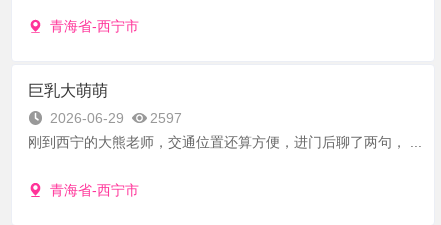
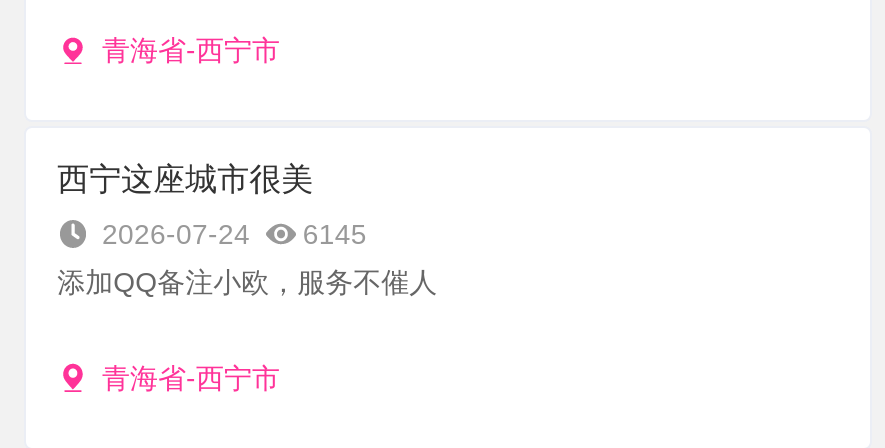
[28,82,108,99] 巨乳大萌萌 -> [57,162,313,196] 西宁这座城市很美
[50,110,182,126] 2026-06-29 | 2597 -> [102,218,367,250] 2026-07-24 | 6145
[28,134,422,150] 刚到西宁的大熊老师，交通位置还算方便，进门后聊了两句， ... -> [57,266,437,298] 添加QQ备注小欧，服务不催人

